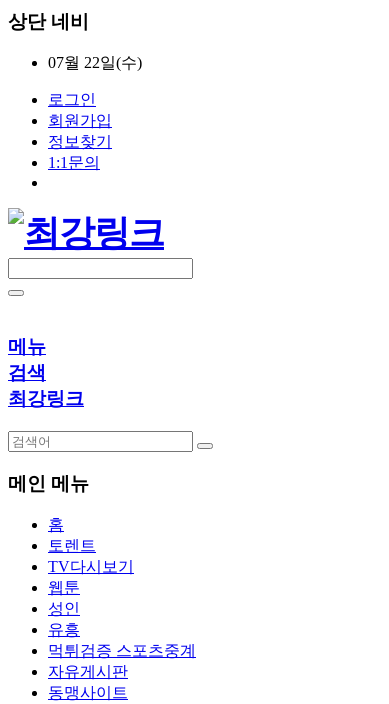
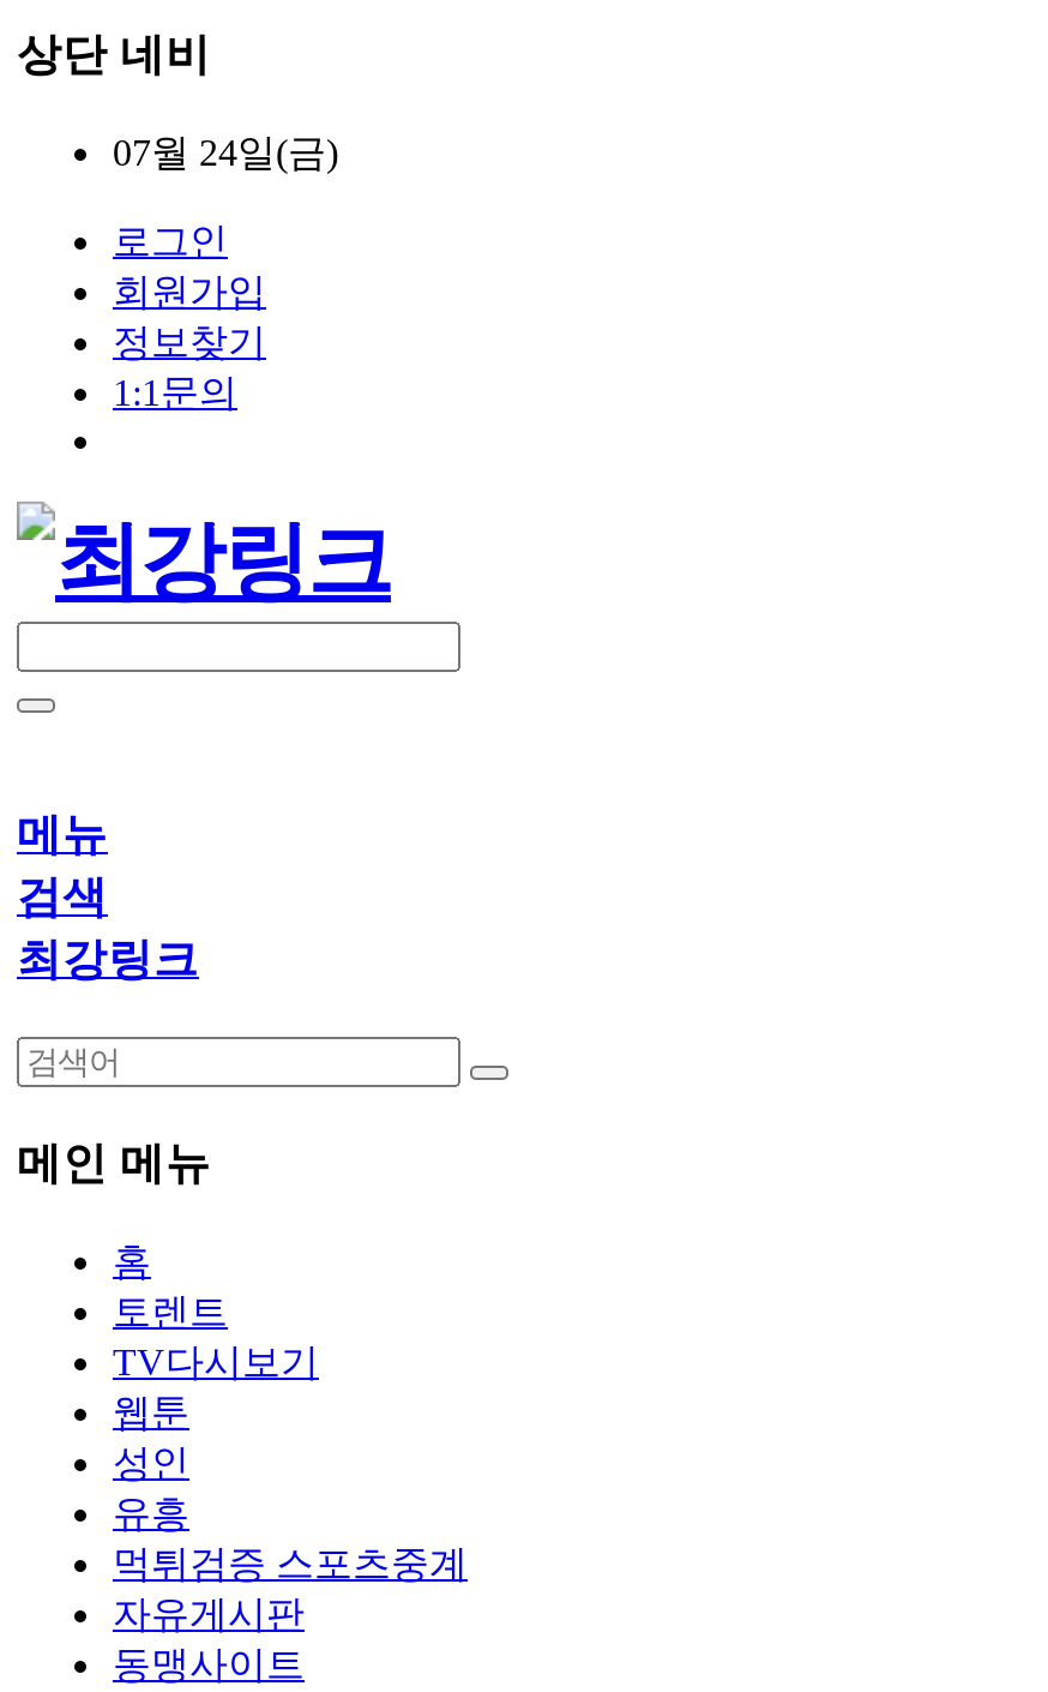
[48,54,142,71] 07월 22일(수) -> [113,133,338,174] 07월 24일(금)

